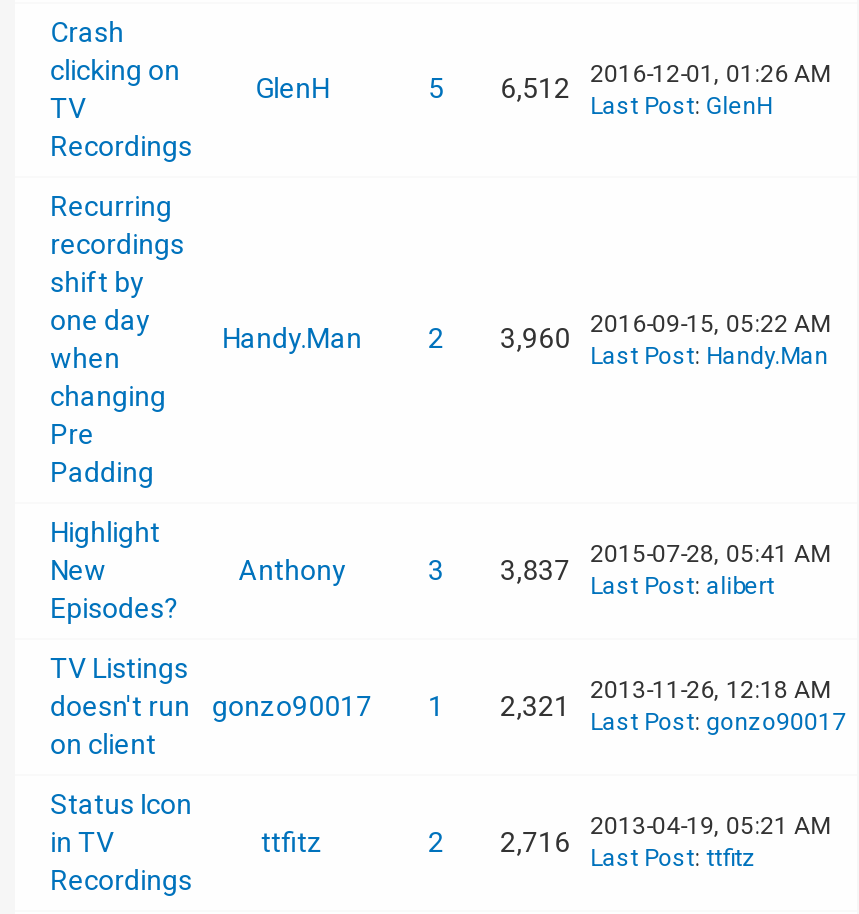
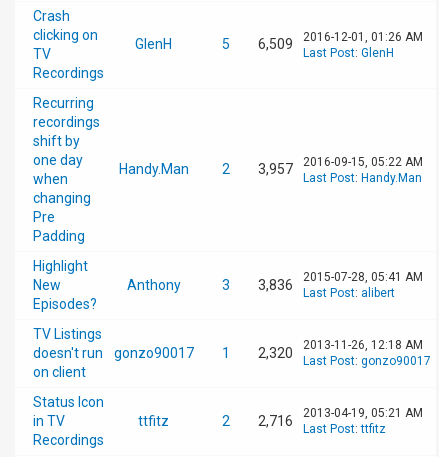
[428,60,830,104] 5 6,512 2016-12-01, 01:26 AM -> [222,30,423,52] 5 6,509 2016-12-01, 01:26 AM
[428,310,830,354] 2 3,960 2016-09-15, 05:22 AM -> [222,155,423,177] 2 3,957 2016-09-15, 05:22 AM
[428,540,830,600] 3 3,837 2015-07-28, 05:41 AM Last Post: alibert -> [222,270,423,300] 3 3,836 2015-07-28, 05:41 AM Last Post: alibert
[50,676,846,736] doesn't run gonzo90017 1 2,321 2013-11-26, 12:18 AM Last Post: gonzo90017 -> [33,338,431,368] doesn't run gonzo90017 1 2,320 2013-11-26, 12:18 AM Last Post: gonzo90017

